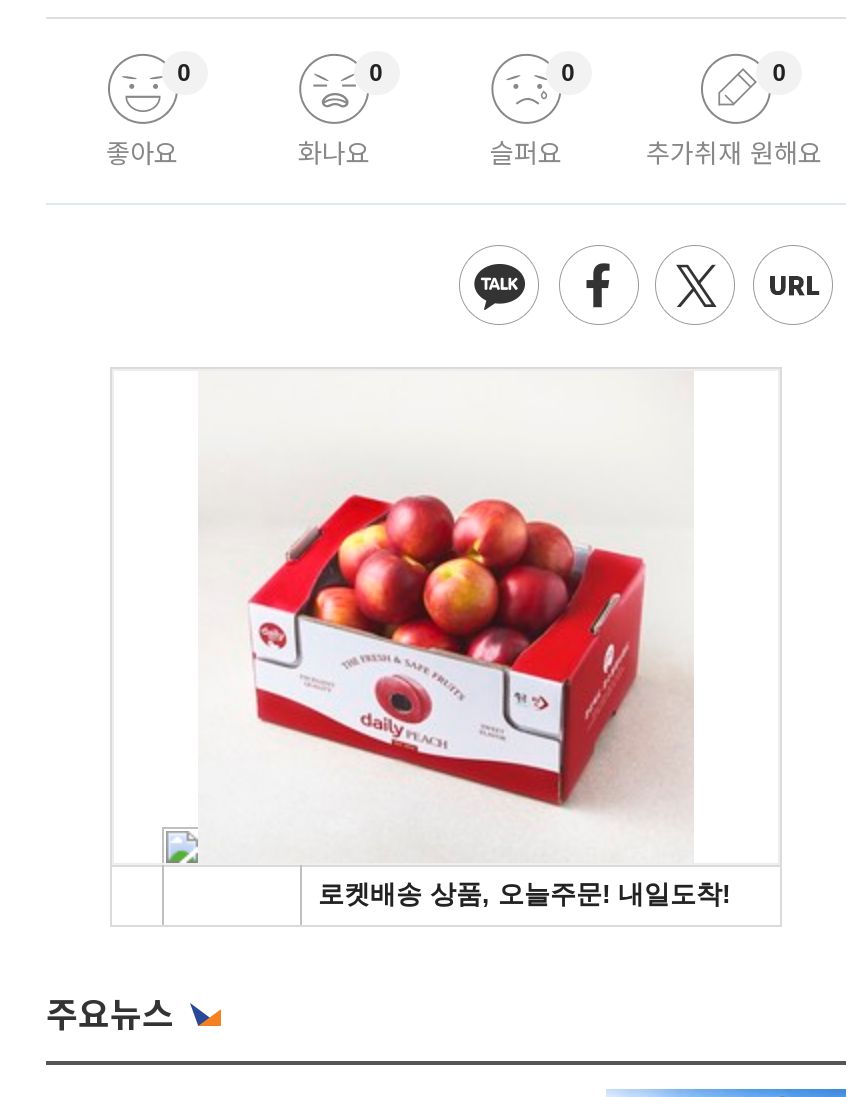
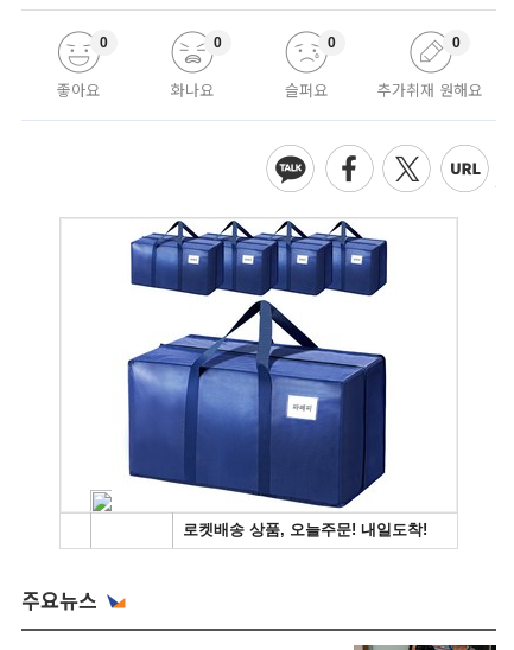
[200,373,694,859] [image] -> [114,219,405,510] [image]

